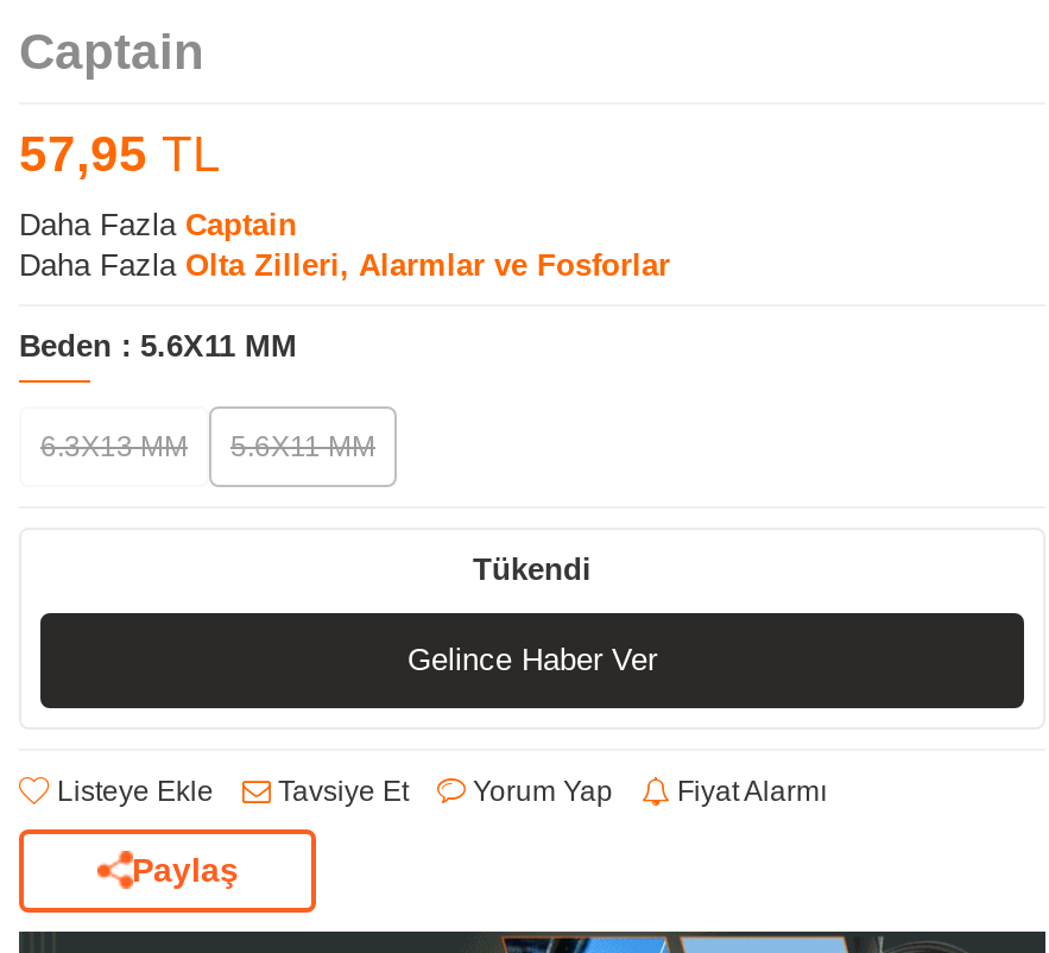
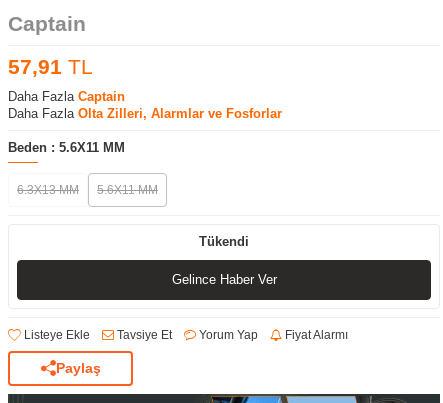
[19,127,221,181] 57,95 TL -> [8,55,93,78] 57,91 TL

